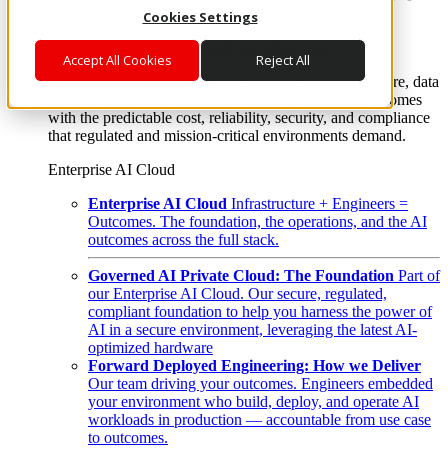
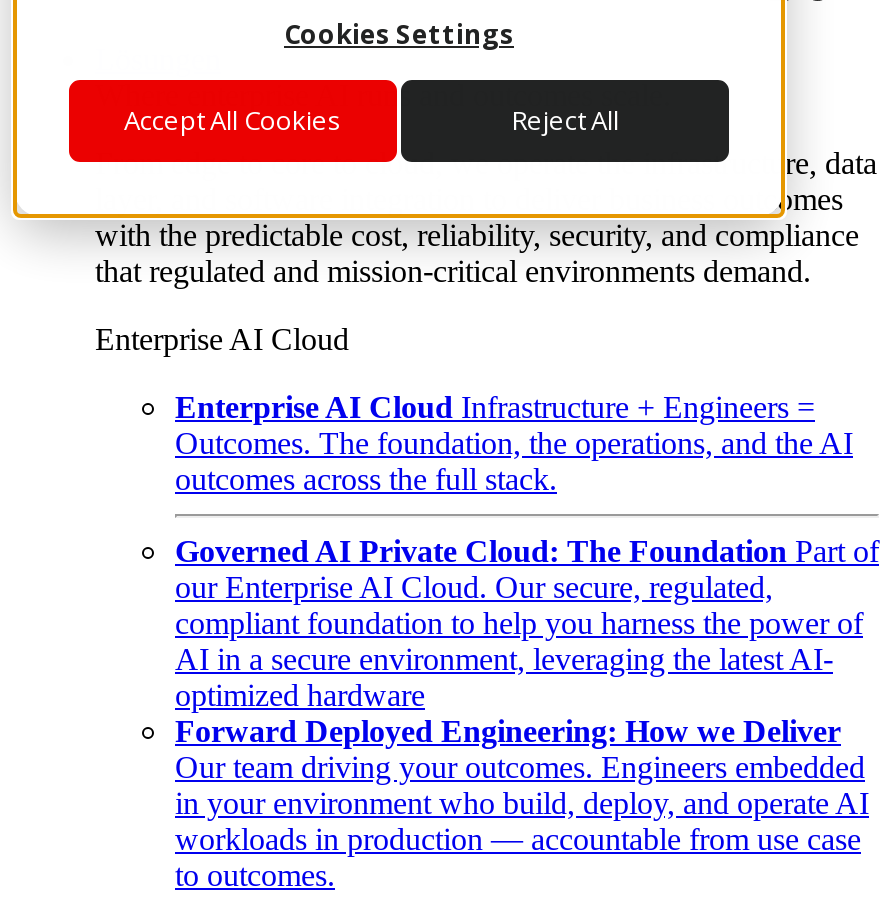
[88,393,419,410] your environment who build, deploy, and operate AI -> [175,786,869,820] in your environment who build, deploy, and operate AI

